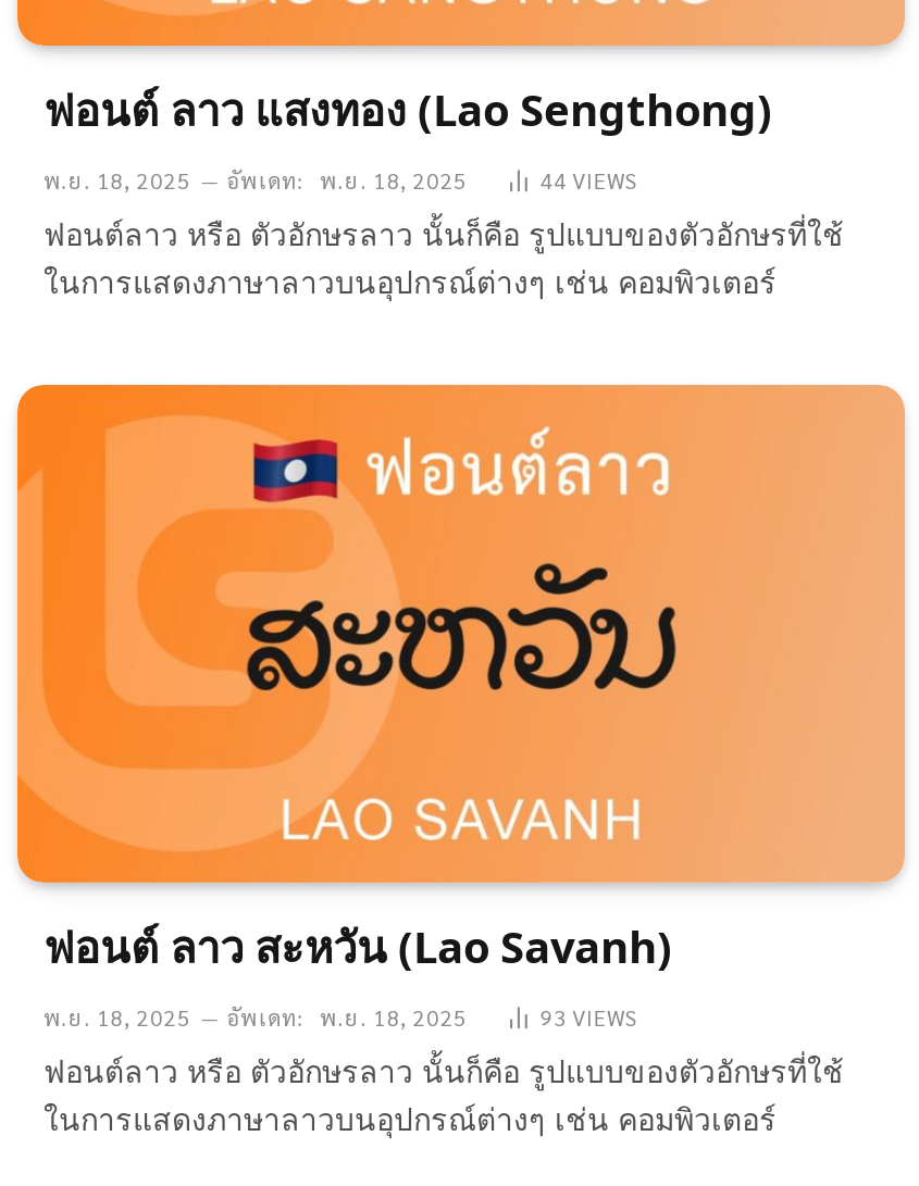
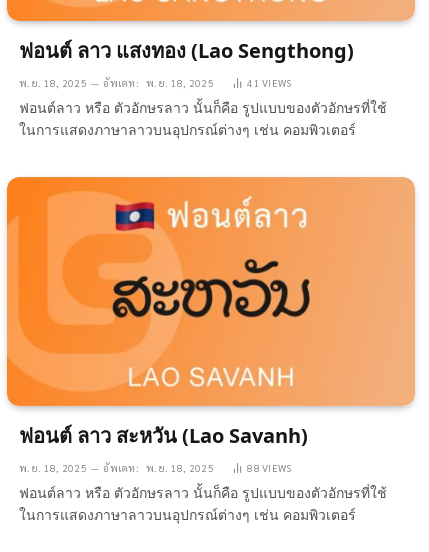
[540,164,637,192] 44 VIEWS -> [247,75,292,88] 41 VIEWS
[540,1002,637,1031] 93 VIEWS -> [247,461,292,474] 88 VIEWS

